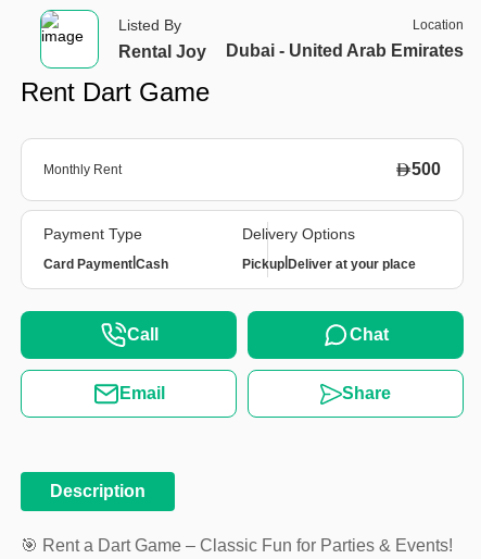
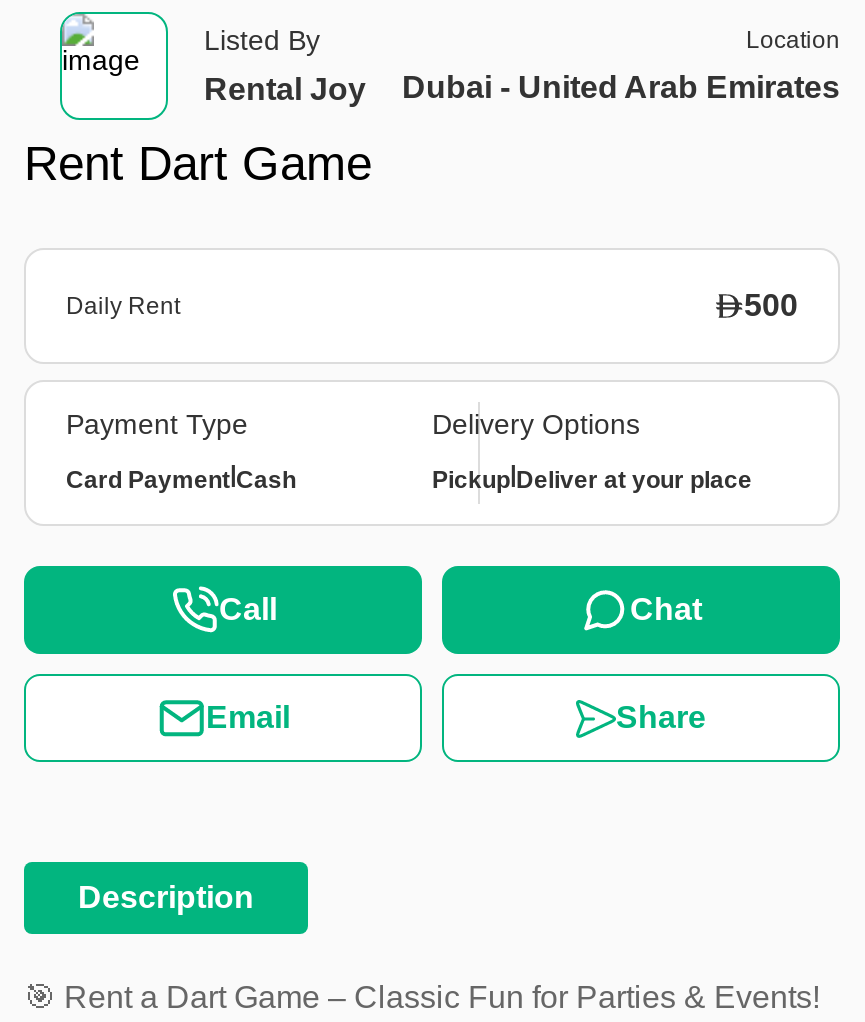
[43,162,122,177] Monthly Rent -> [66,292,180,320] Daily Rent

